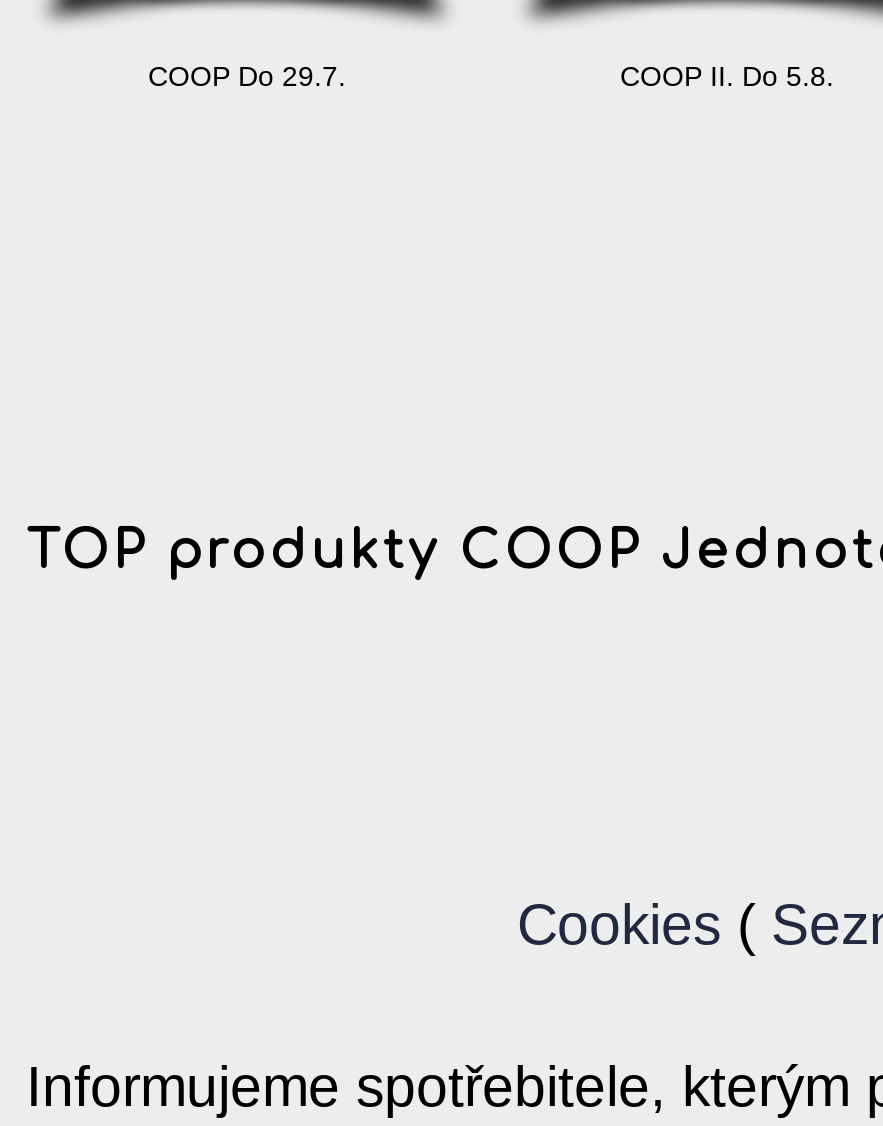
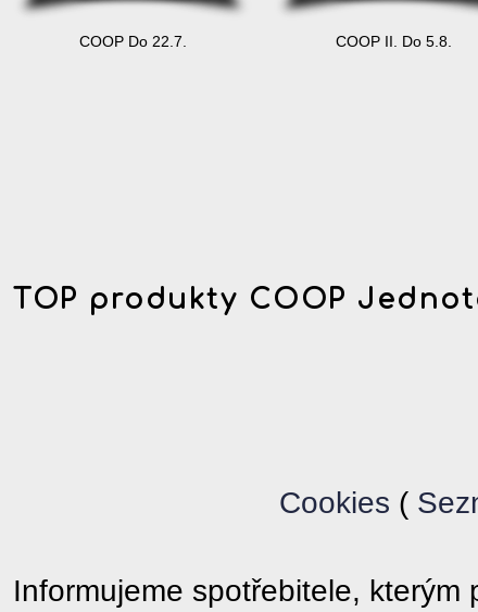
[148,59,346,91] COOP Do 29.7. -> [79,32,186,49] COOP Do 22.7.

